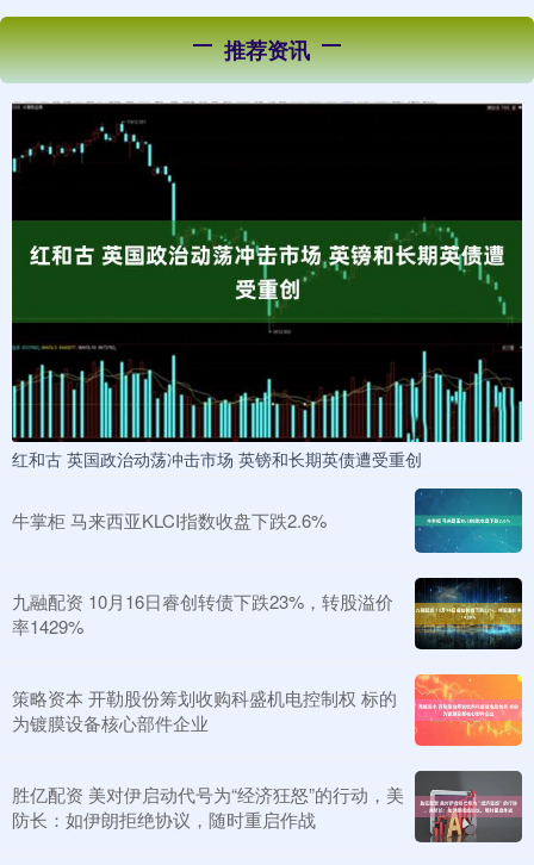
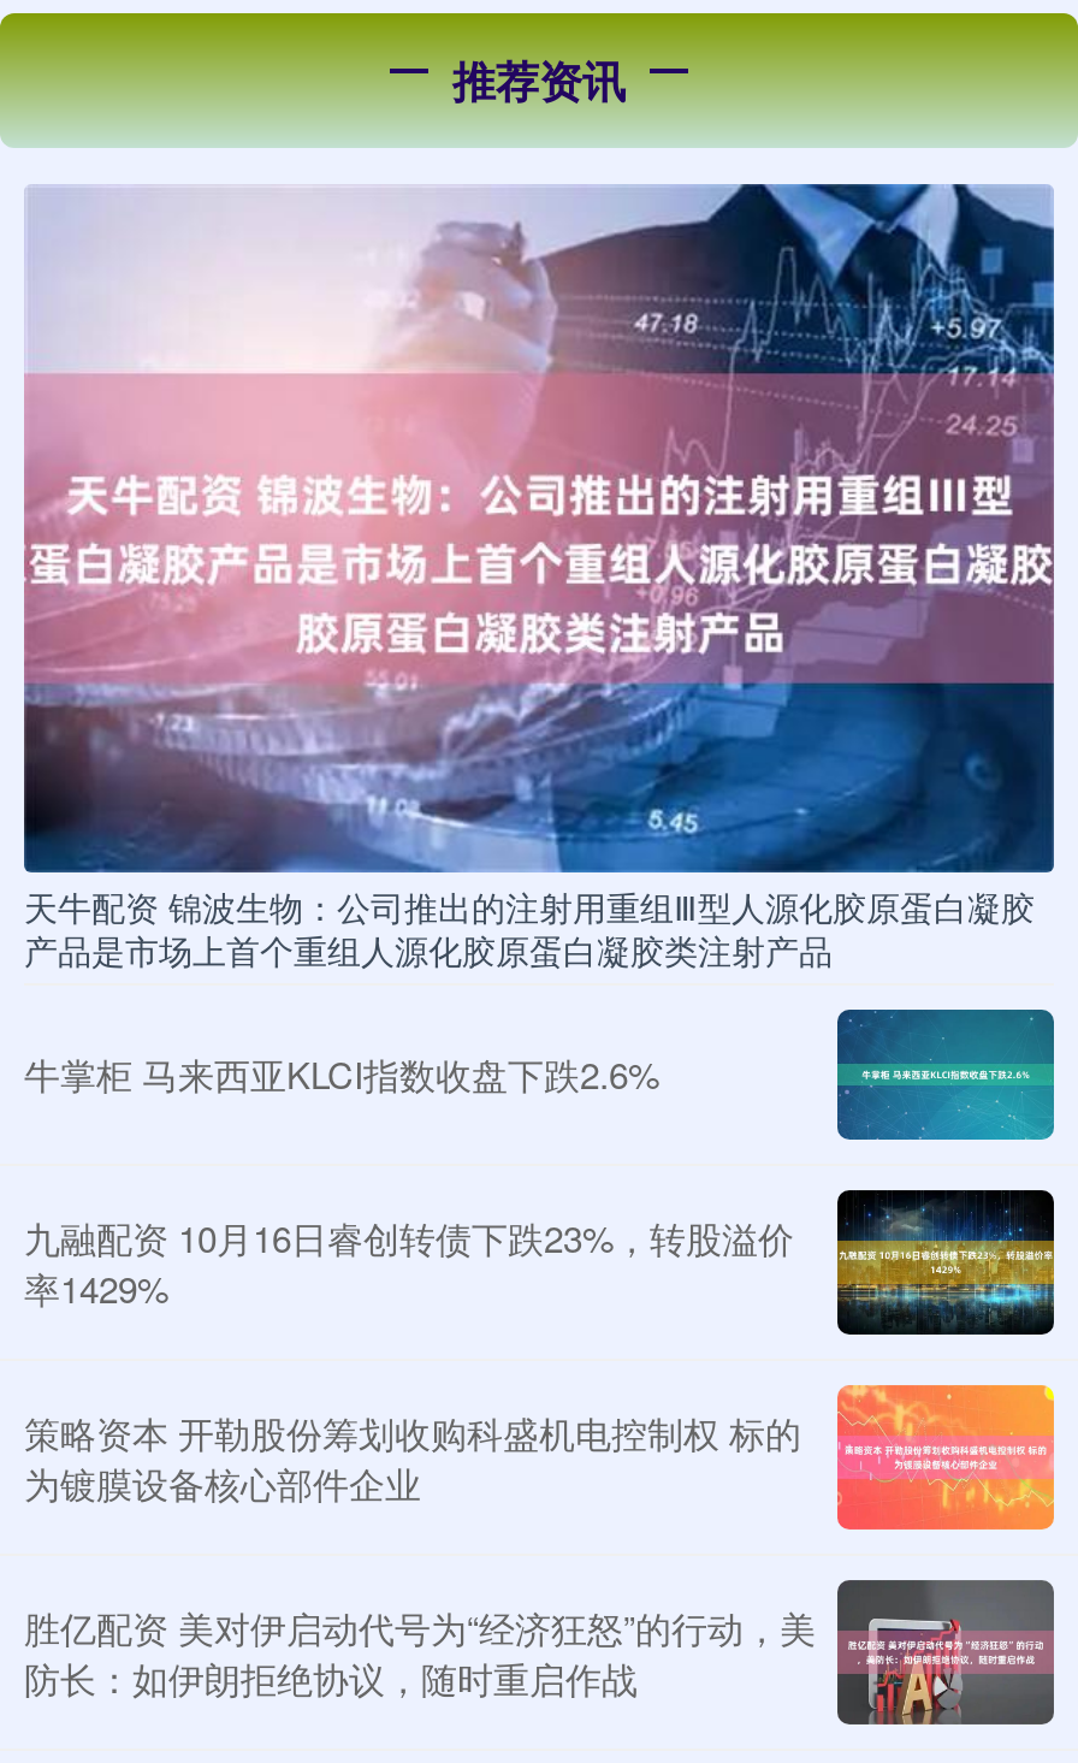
[11,101,523,470] [image] | 红和古 英国政治动荡冲击市场 英镑和长期英债遭受重创 -> [22,182,1056,973] [image] | 天牛配资 锦波生物：公司推出的注射用重组Ⅲ型人源化胶原蛋白凝胶 | 产品是市场上首个重组人源化胶原蛋白凝胶类注射产品

